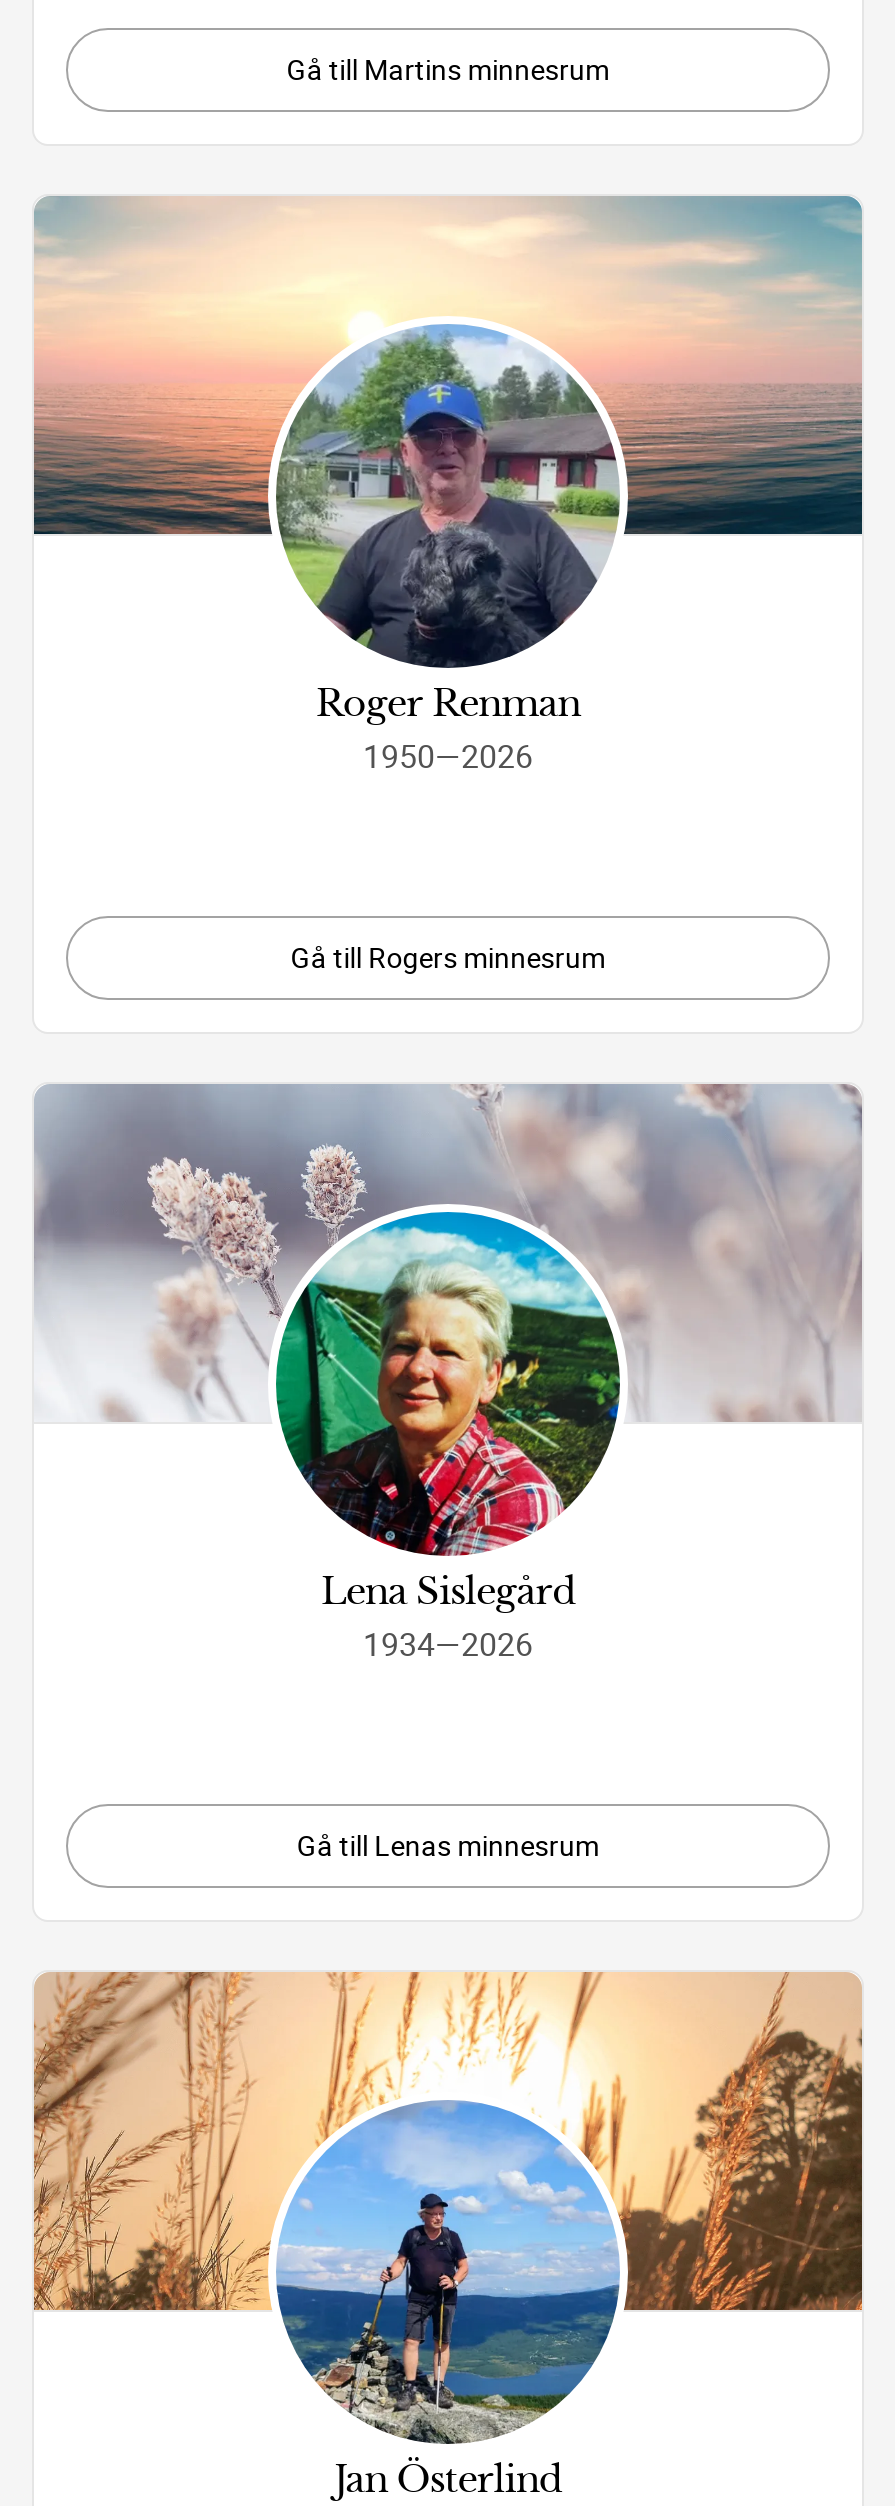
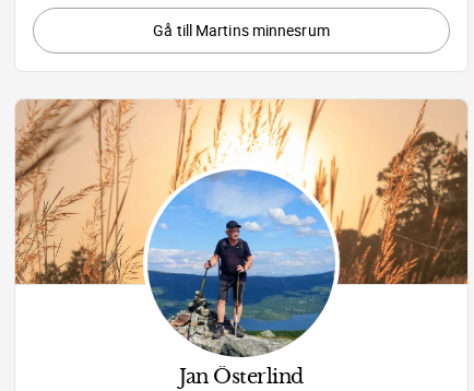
[32,194,864,777] [image] | Roger Renman | 1950—2026 -> none
[291,938,605,976] Gå till Rogers minnesrum -> none
[32,1082,864,1665] [image] | Lena Sislegård | 1934—2026 -> none
[297,1826,599,1864] Gå till Lenas minnesrum -> none

